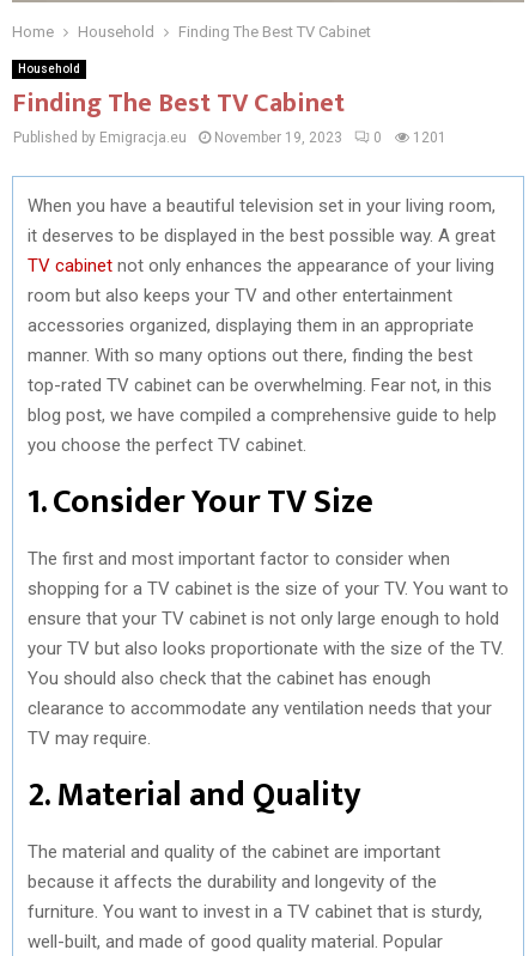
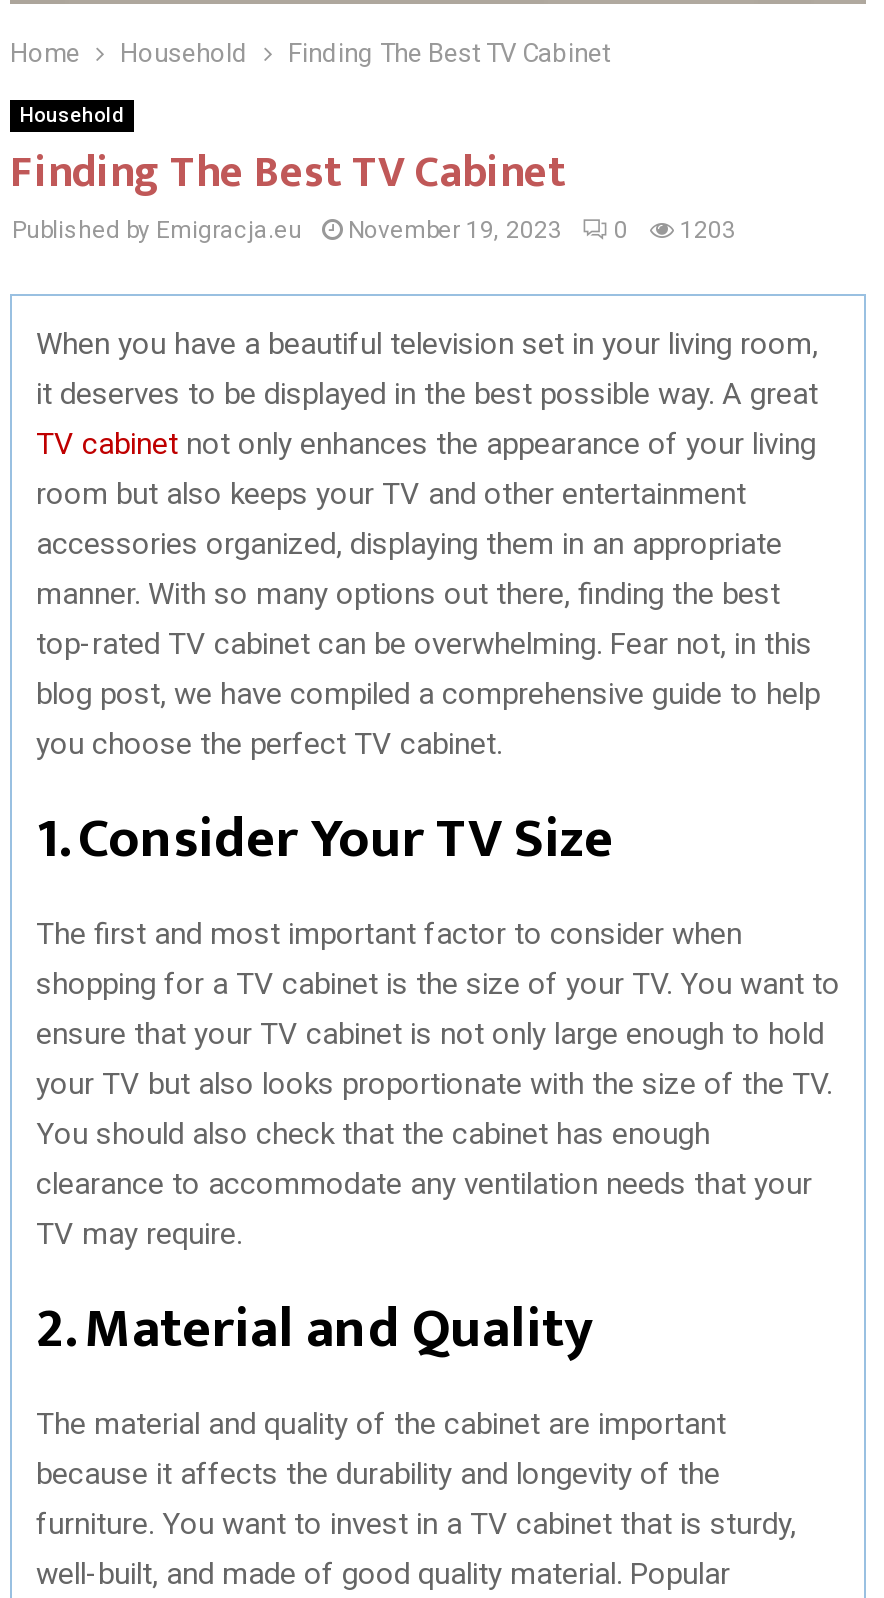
[13,129,446,146] Published by Emigracja.eu November 19, 2023 0 1201 -> [12,216,736,244] Published by Emigracja.eu November 19, 2023 0 1203

